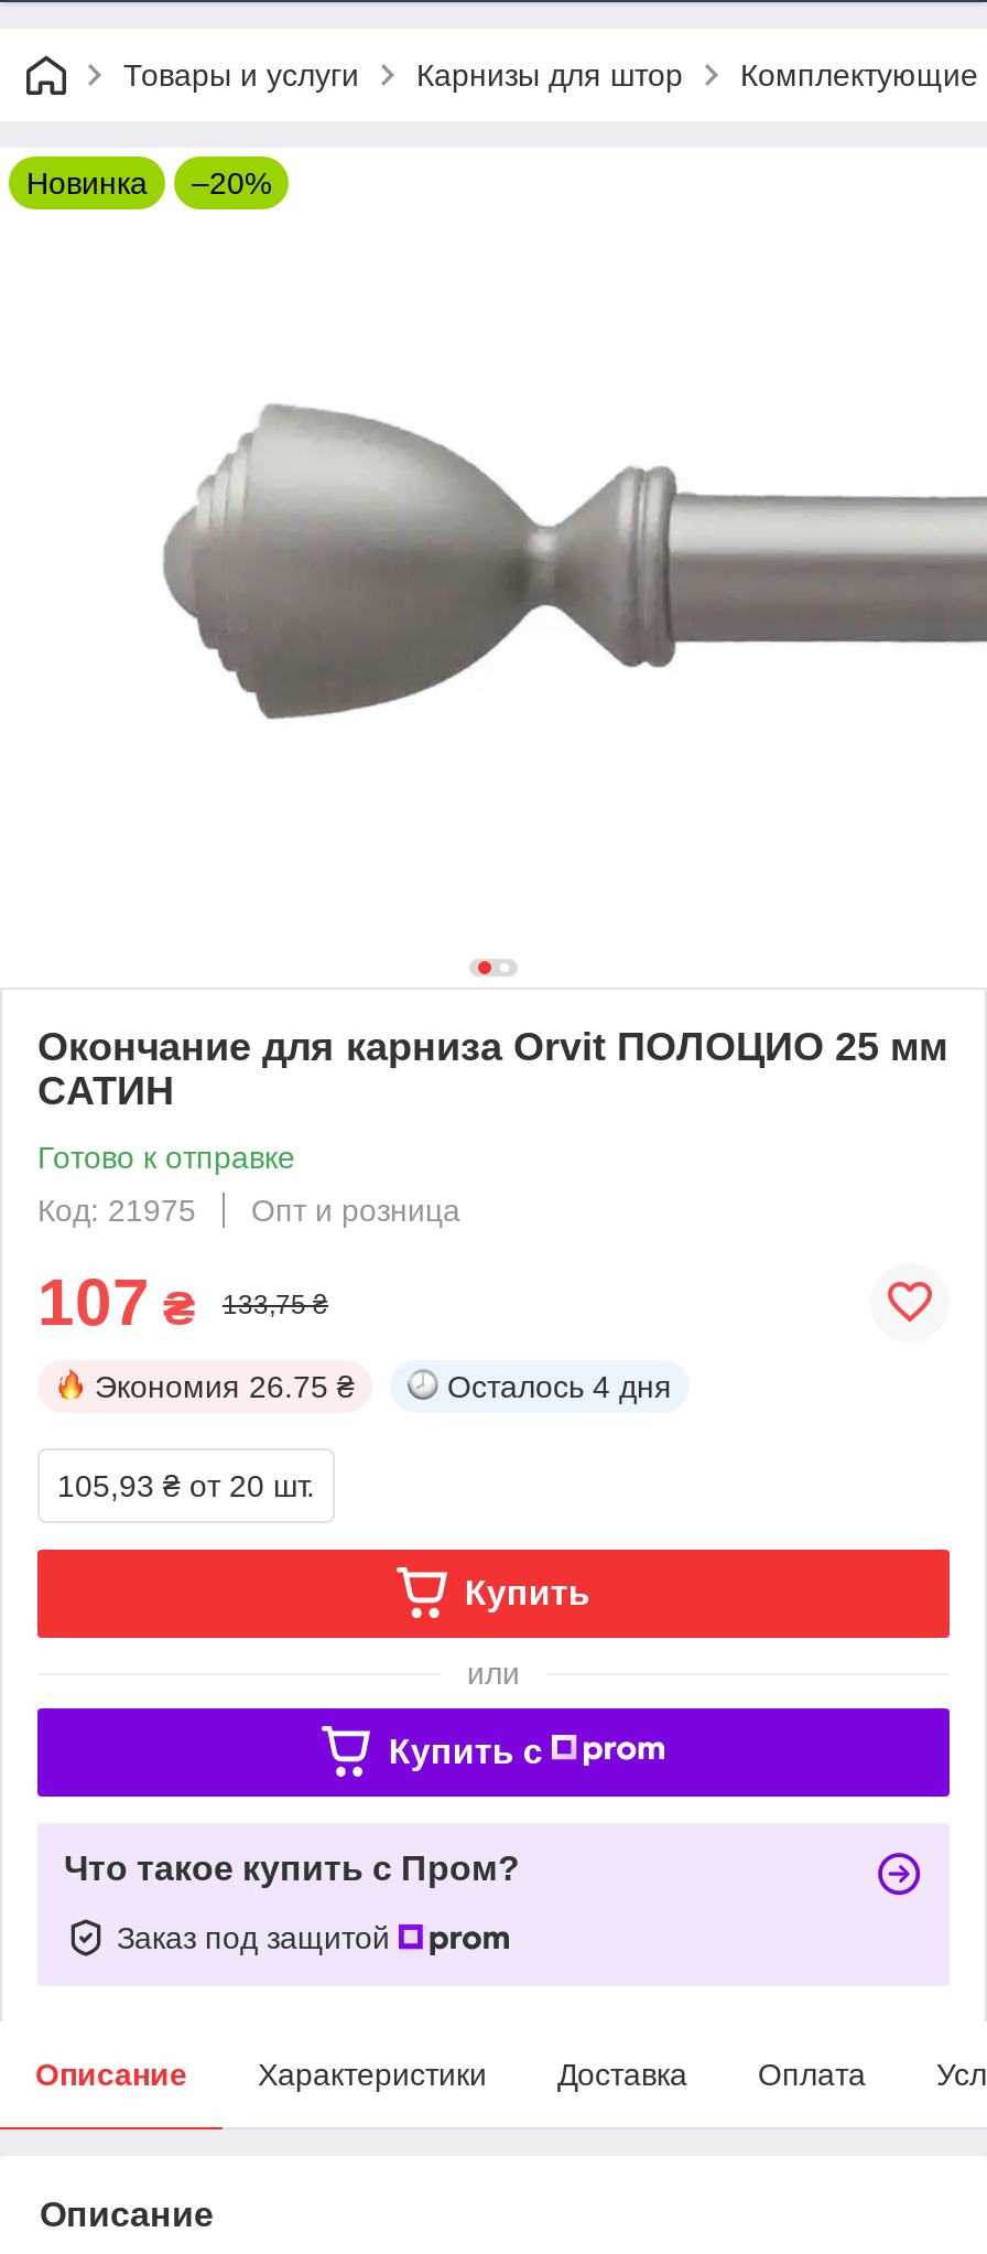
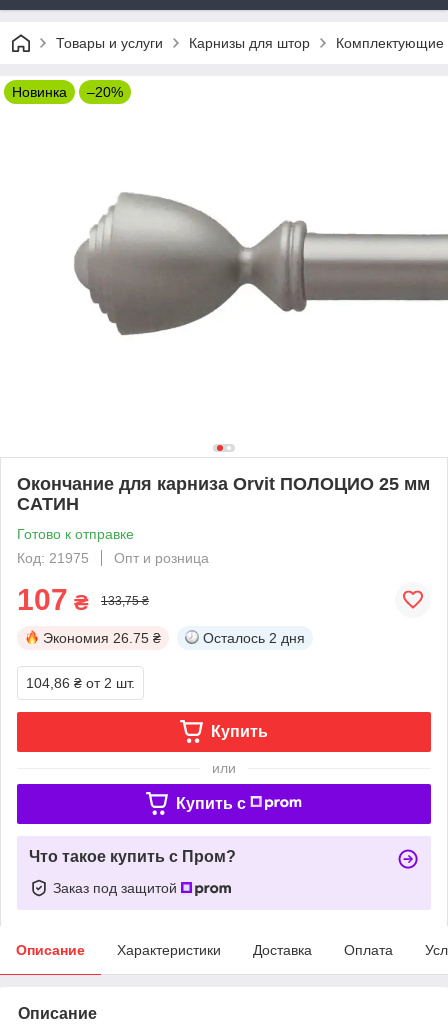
[447,1368,672,1404] Осталось 4 дня -> [203,630,305,646] Осталось 2 дня
[57,1468,315,1503] 105,93 ₴ от 20 шт. -> [26,675,135,691] 104,86 ₴ от 2 шт.

